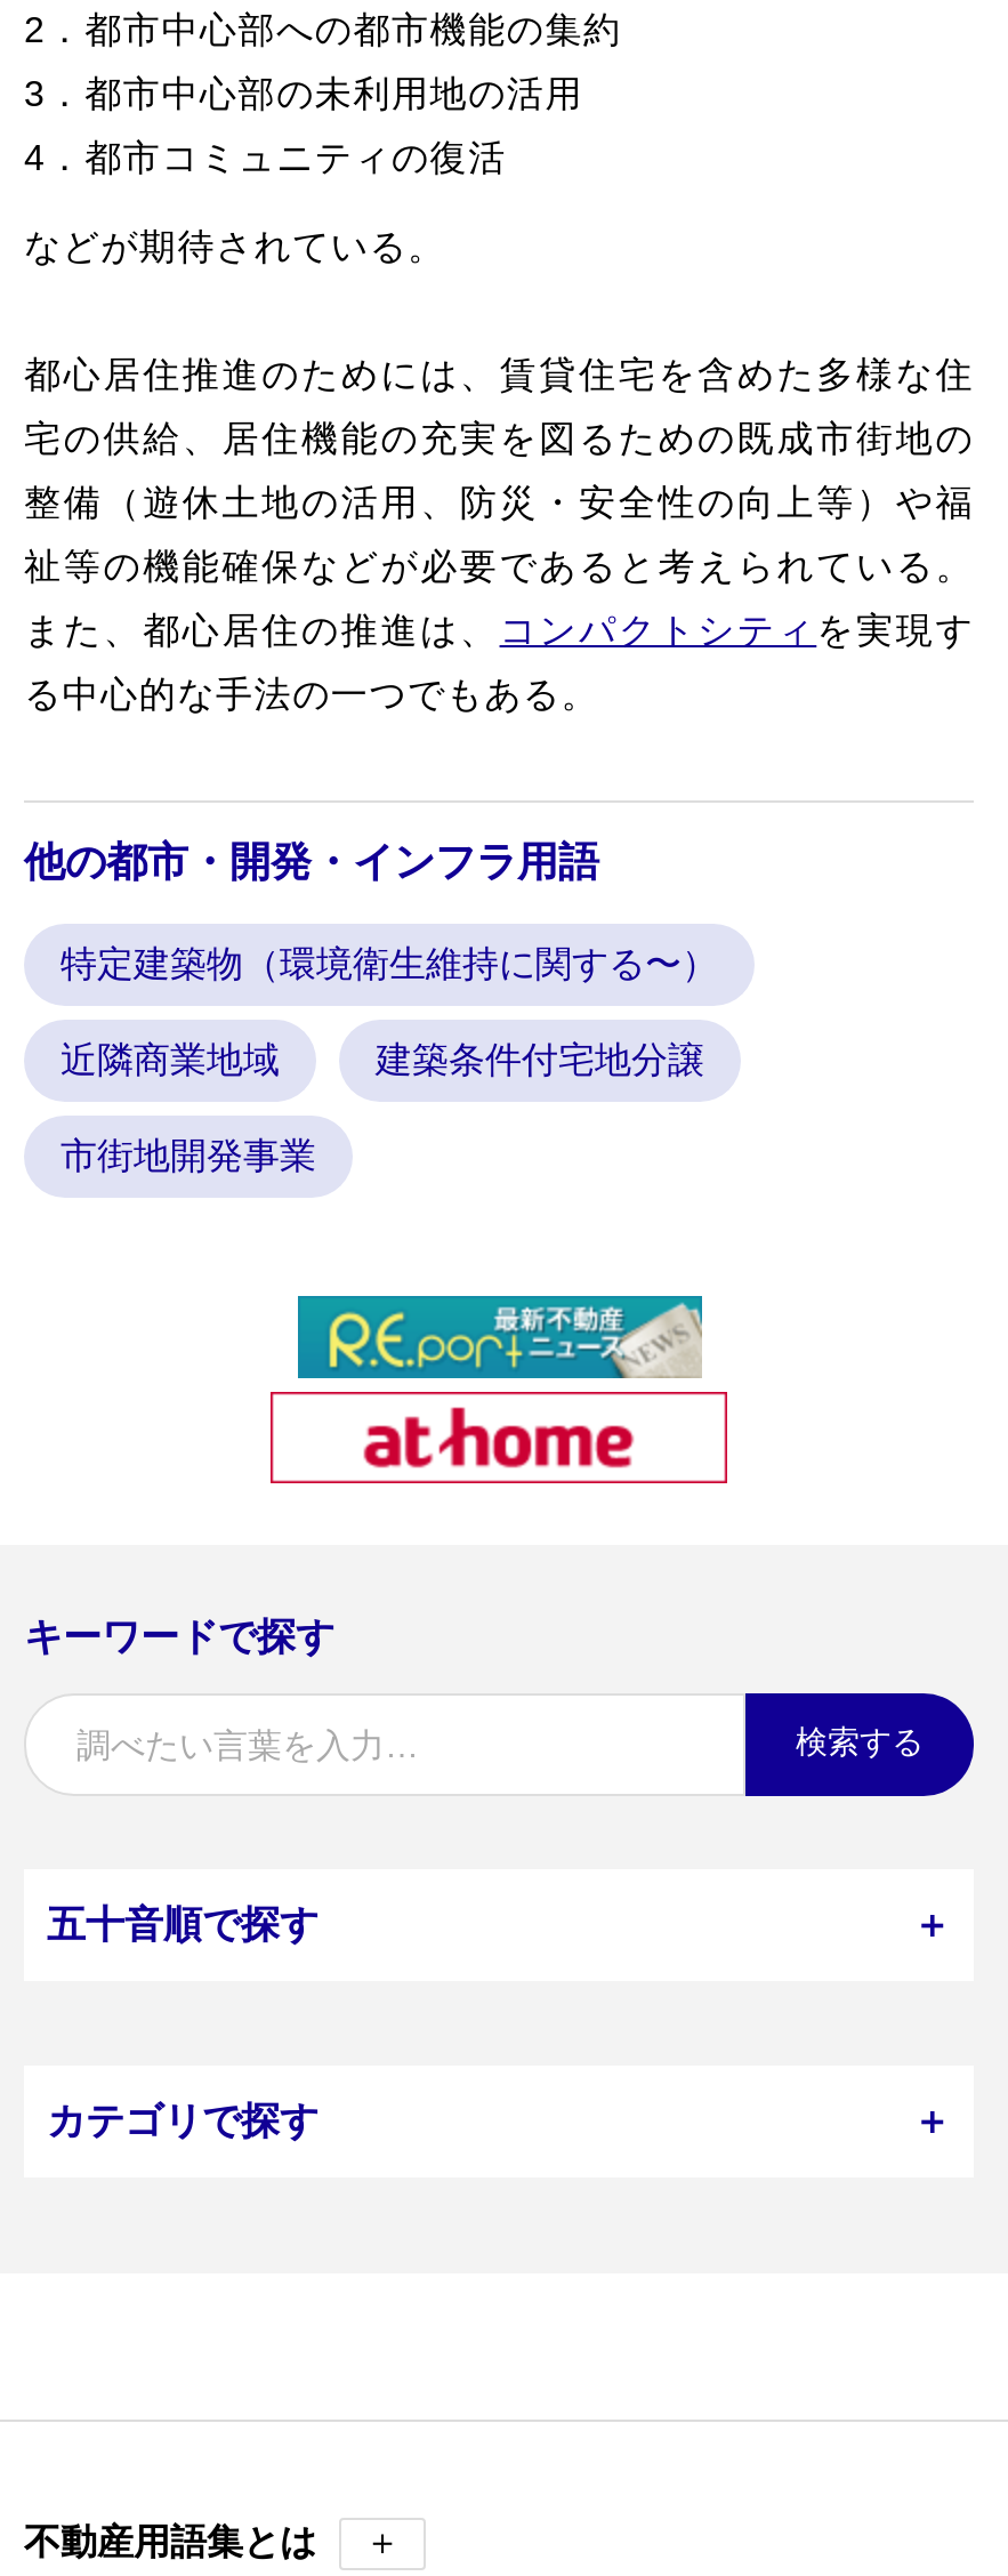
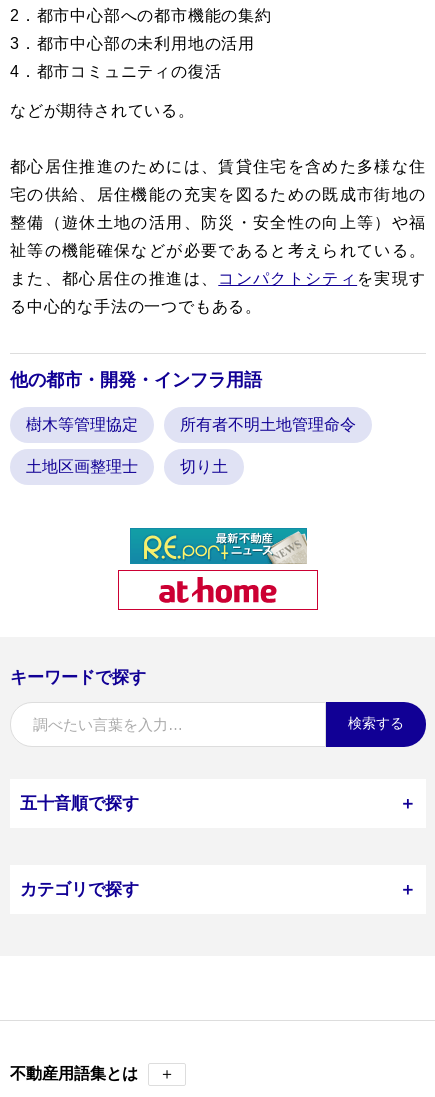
[61,944,718,1175] 特定建築物（環境衛生維持に関する〜） | 近隣商業地域 | 建築条件付宅地分譲 | 市街地開発事業 -> [26,416,356,475] 樹木等管理協定 | 所有者不明土地管理命令 | 土地区画整理士 | 切り土

